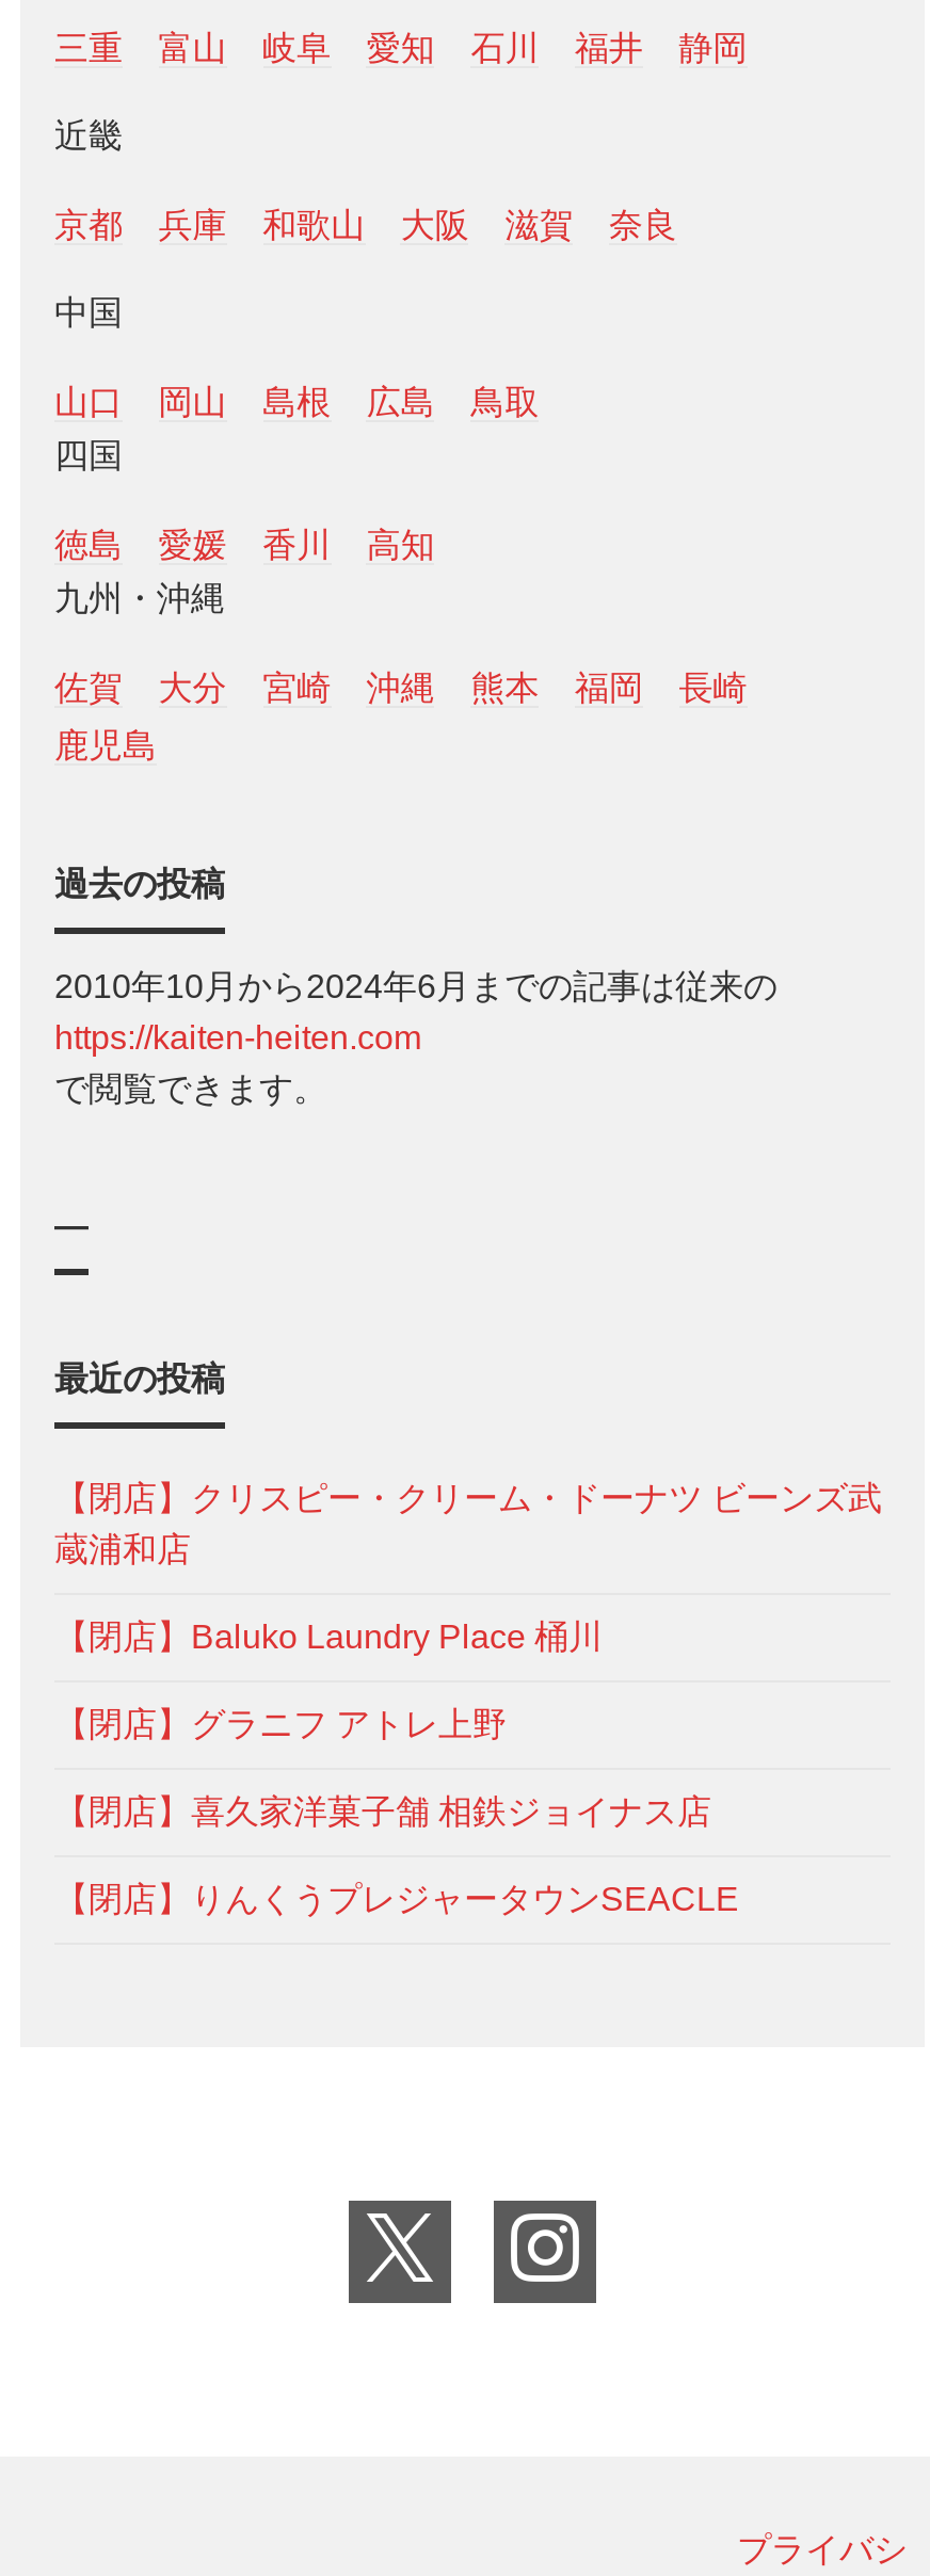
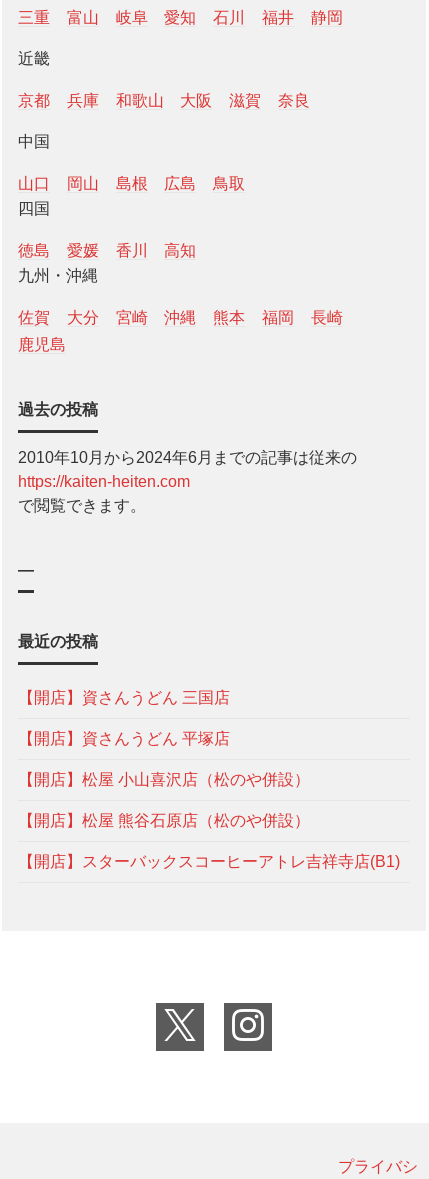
[54,1479,882,1567] 【閉店】クリスピー・クリーム・ドーナツ ビーンズ武 | 蔵浦和店 -> [18,689,230,706] 【開店】資さんうどん 三国店
[54,1618,603,1654] 【閉店】Baluko Laundry Place 桶川 -> [18,730,230,747] 【開店】資さんうどん 平塚店
[54,1705,507,1742] 【閉店】グラニフ アトレ上野 -> [18,771,310,788] 【開店】松屋 小山喜沢店（松のや併設）
[54,1793,711,1829] 【閉店】喜久家洋菓子舗 相鉄ジョイナス店 -> [18,812,310,829] 【開店】松屋 熊谷石原店（松のや併設）
[54,1880,739,1916] 【閉店】りんくうプレジャータウンSEACLE -> [18,853,400,870] 【開店】スターバックスコーヒーアトレ吉祥寺店(B1)

